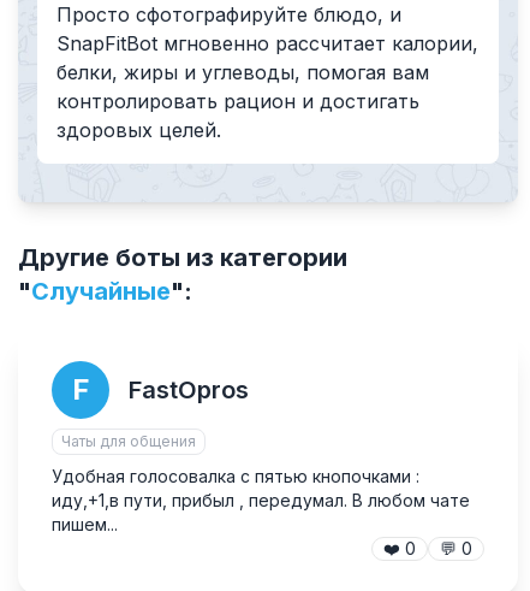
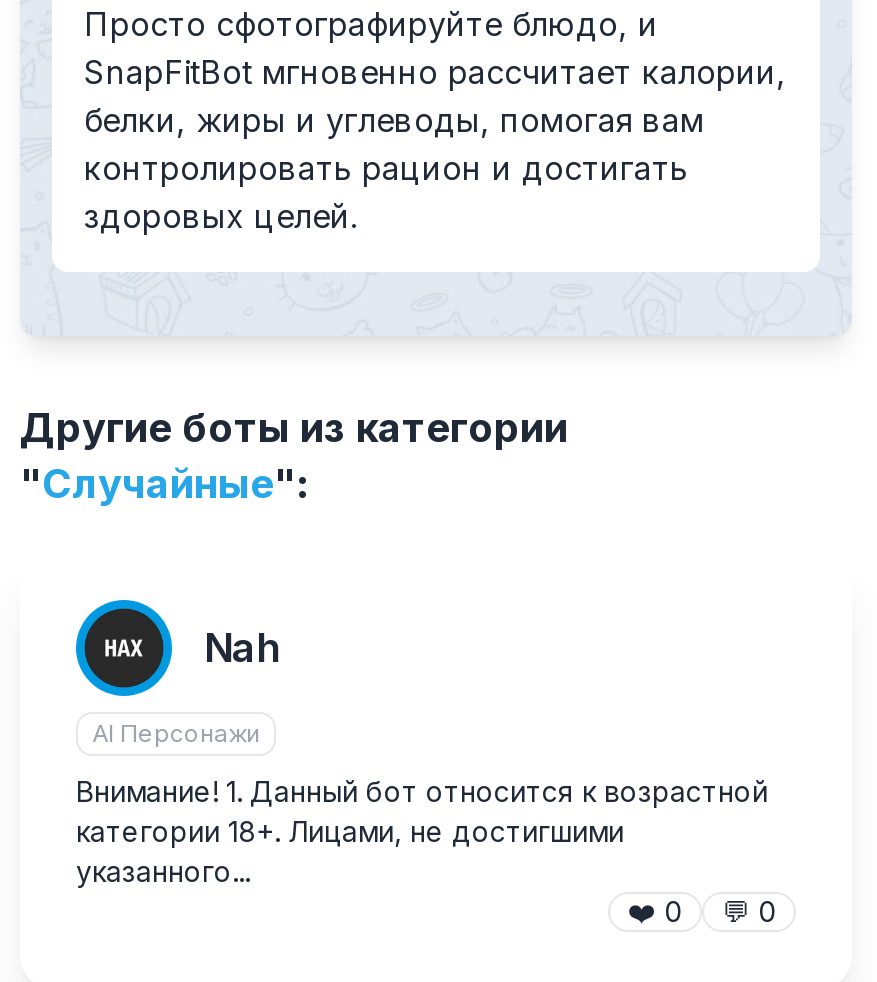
[72,372,249,407] F | FastOpros -> [204,623,280,671] Nah
[61,432,196,450] Чаты для общения -> [92,718,260,748] AI Персонажи
[52,466,470,534] Удобная голосовалка с пятью кнопочками : | иду,+1,в пути, прибыл , передумал. В любом чате | пишем... -> [76,774,768,888] Внимание! 1. Данный бот относится к возрастной | категории 18+. Лицами, не достигшими | указанного...

